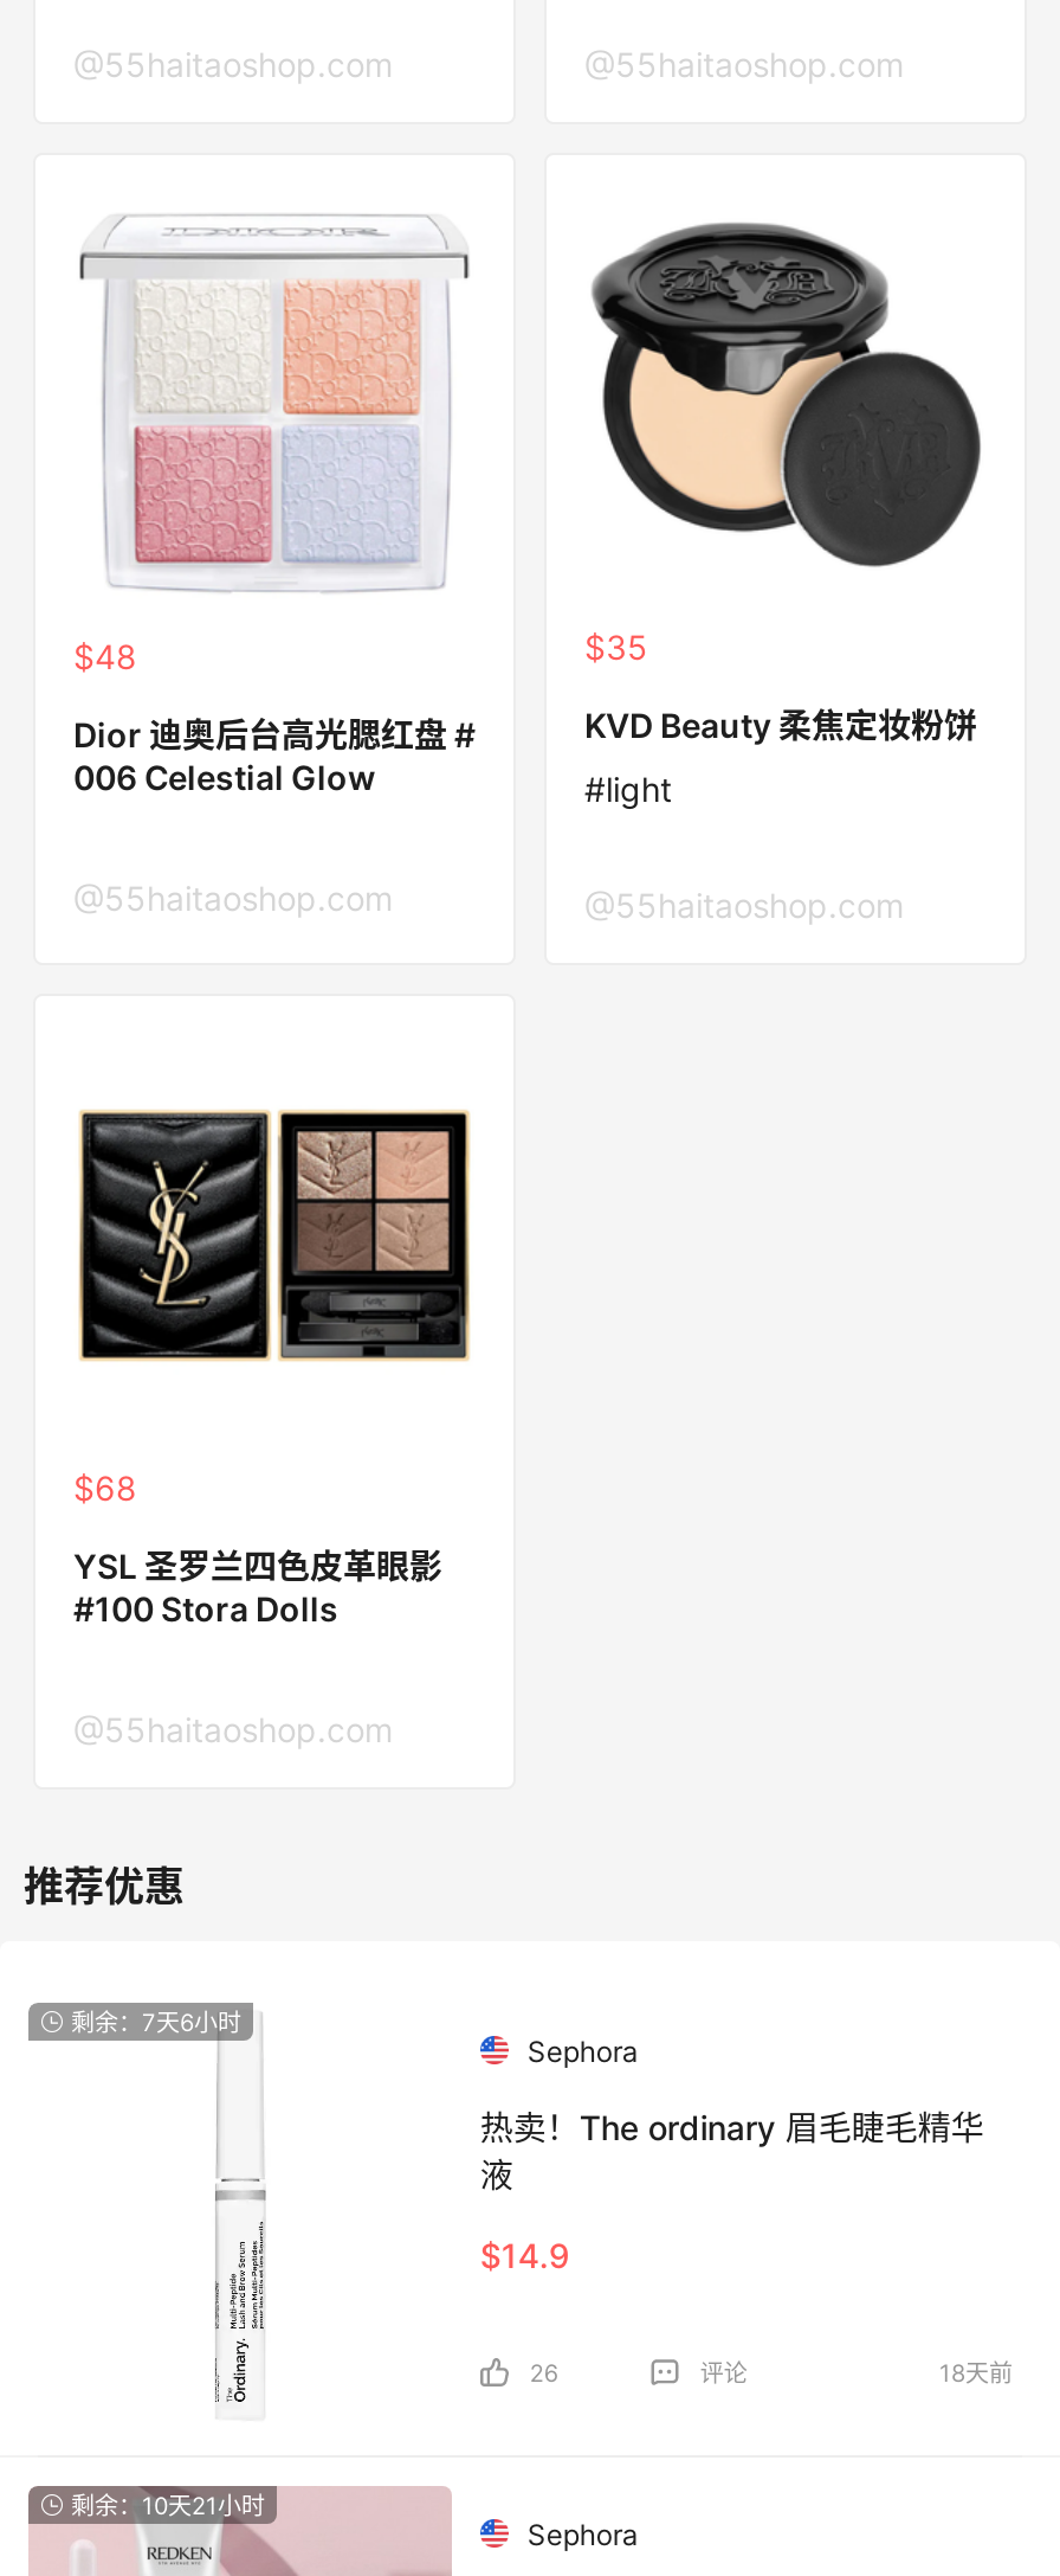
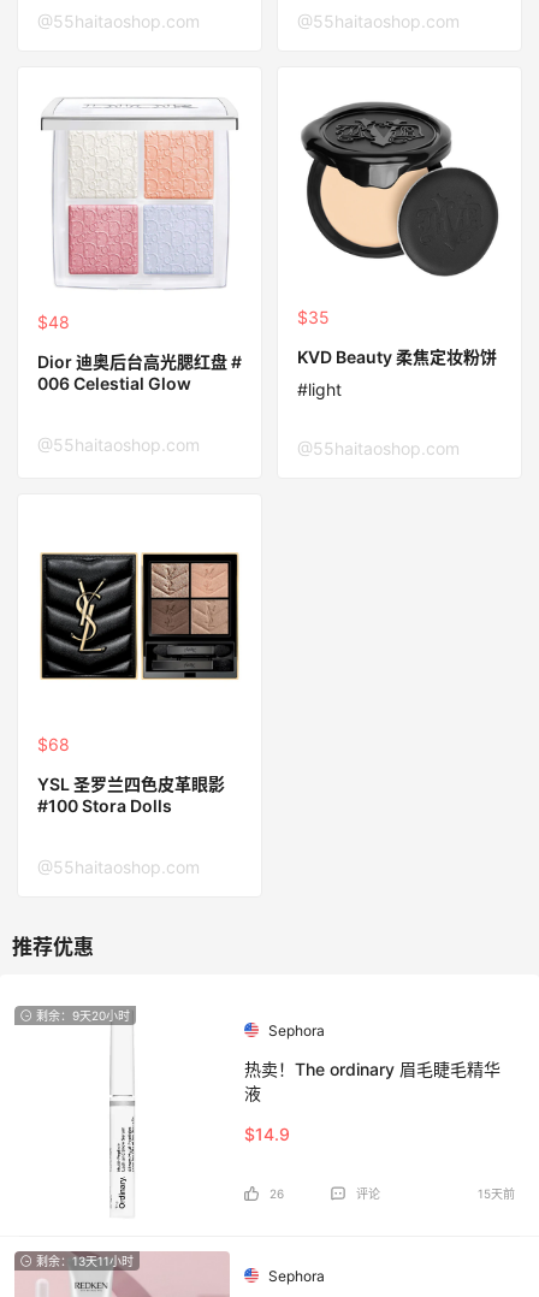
[71,2008,241,2036] 剩余：7天6小时 -> [36,1008,130,1023] 剩余：9天20小时
[939,2359,1013,2387] 18天前 -> [478,1187,515,1201] 15天前
[71,2490,265,2519] 剩余：10天21小时 -> [36,1254,134,1268] 剩余：13天11小时

